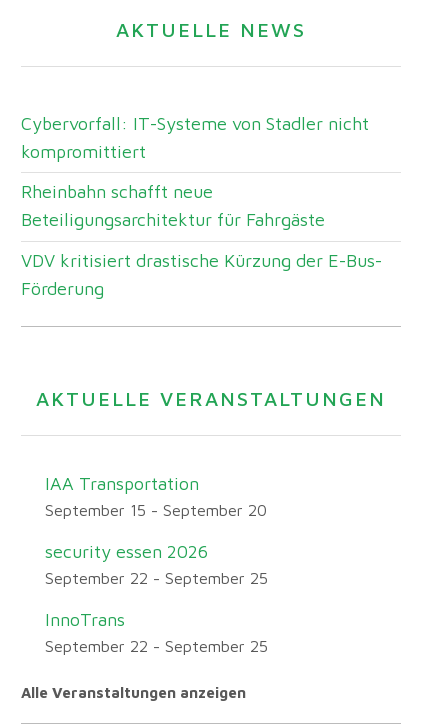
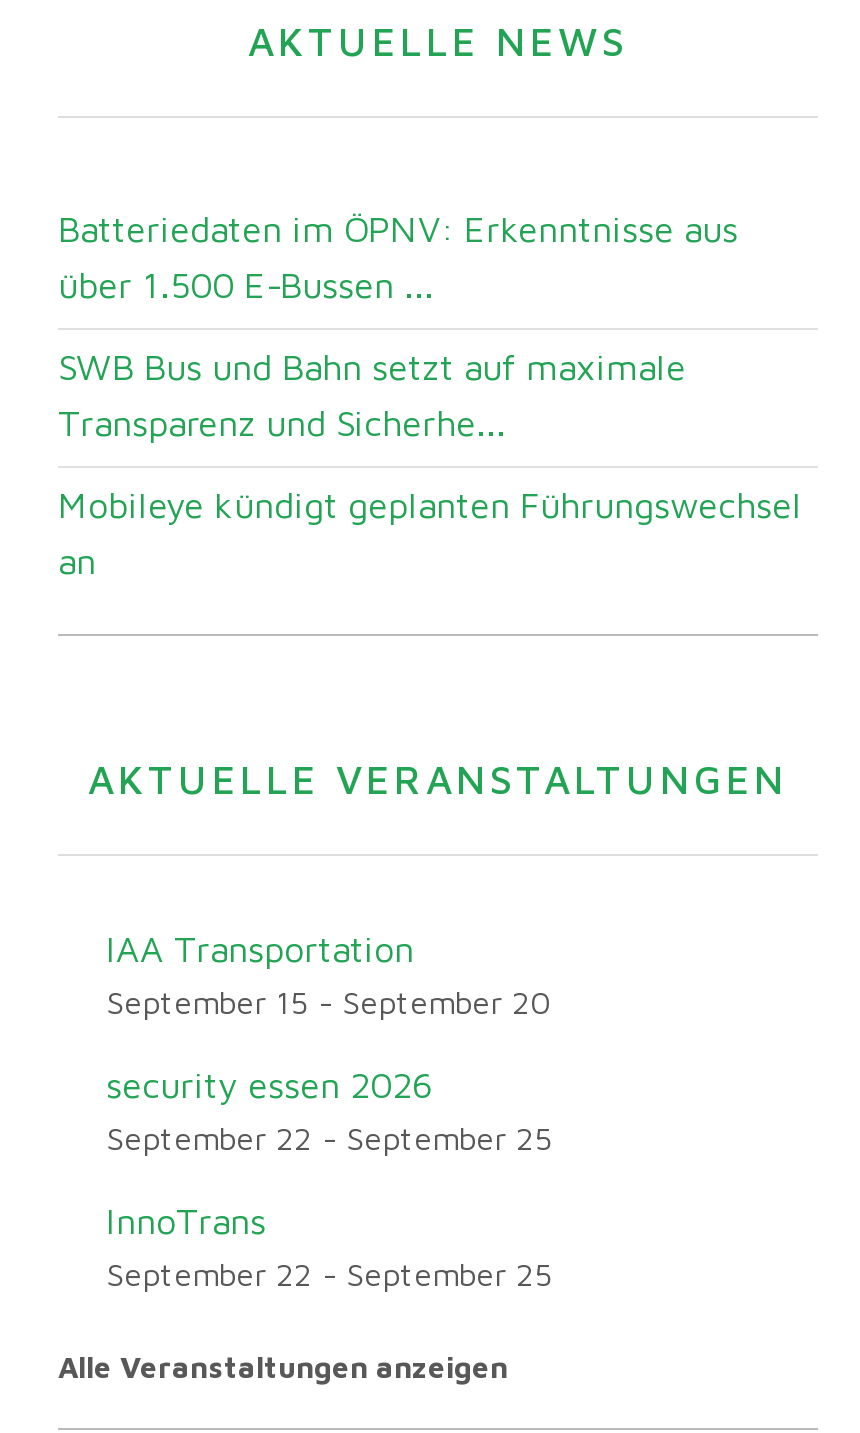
[21,112,369,161] Cybervorfall: IT-Systeme von Stadler nicht | kompromittiert -> [58,208,738,306] Batteriedaten im ÖPNV: Erkenntnisse aus | über 1.500 E-Bussen ...
[21,181,325,230] Rheinbahn schafft neue | Beteiligungsarchitektur für Fahrgäste -> [58,346,686,444] SWB Bus und Bahn setzt auf maximale | Transparenz und Sicherhe...
[21,250,382,299] VDV kritisiert drastische Kürzung der E-Bus- | Förderung -> [58,483,802,581] Mobileye kündigt geplanten Führungswechsel | an

